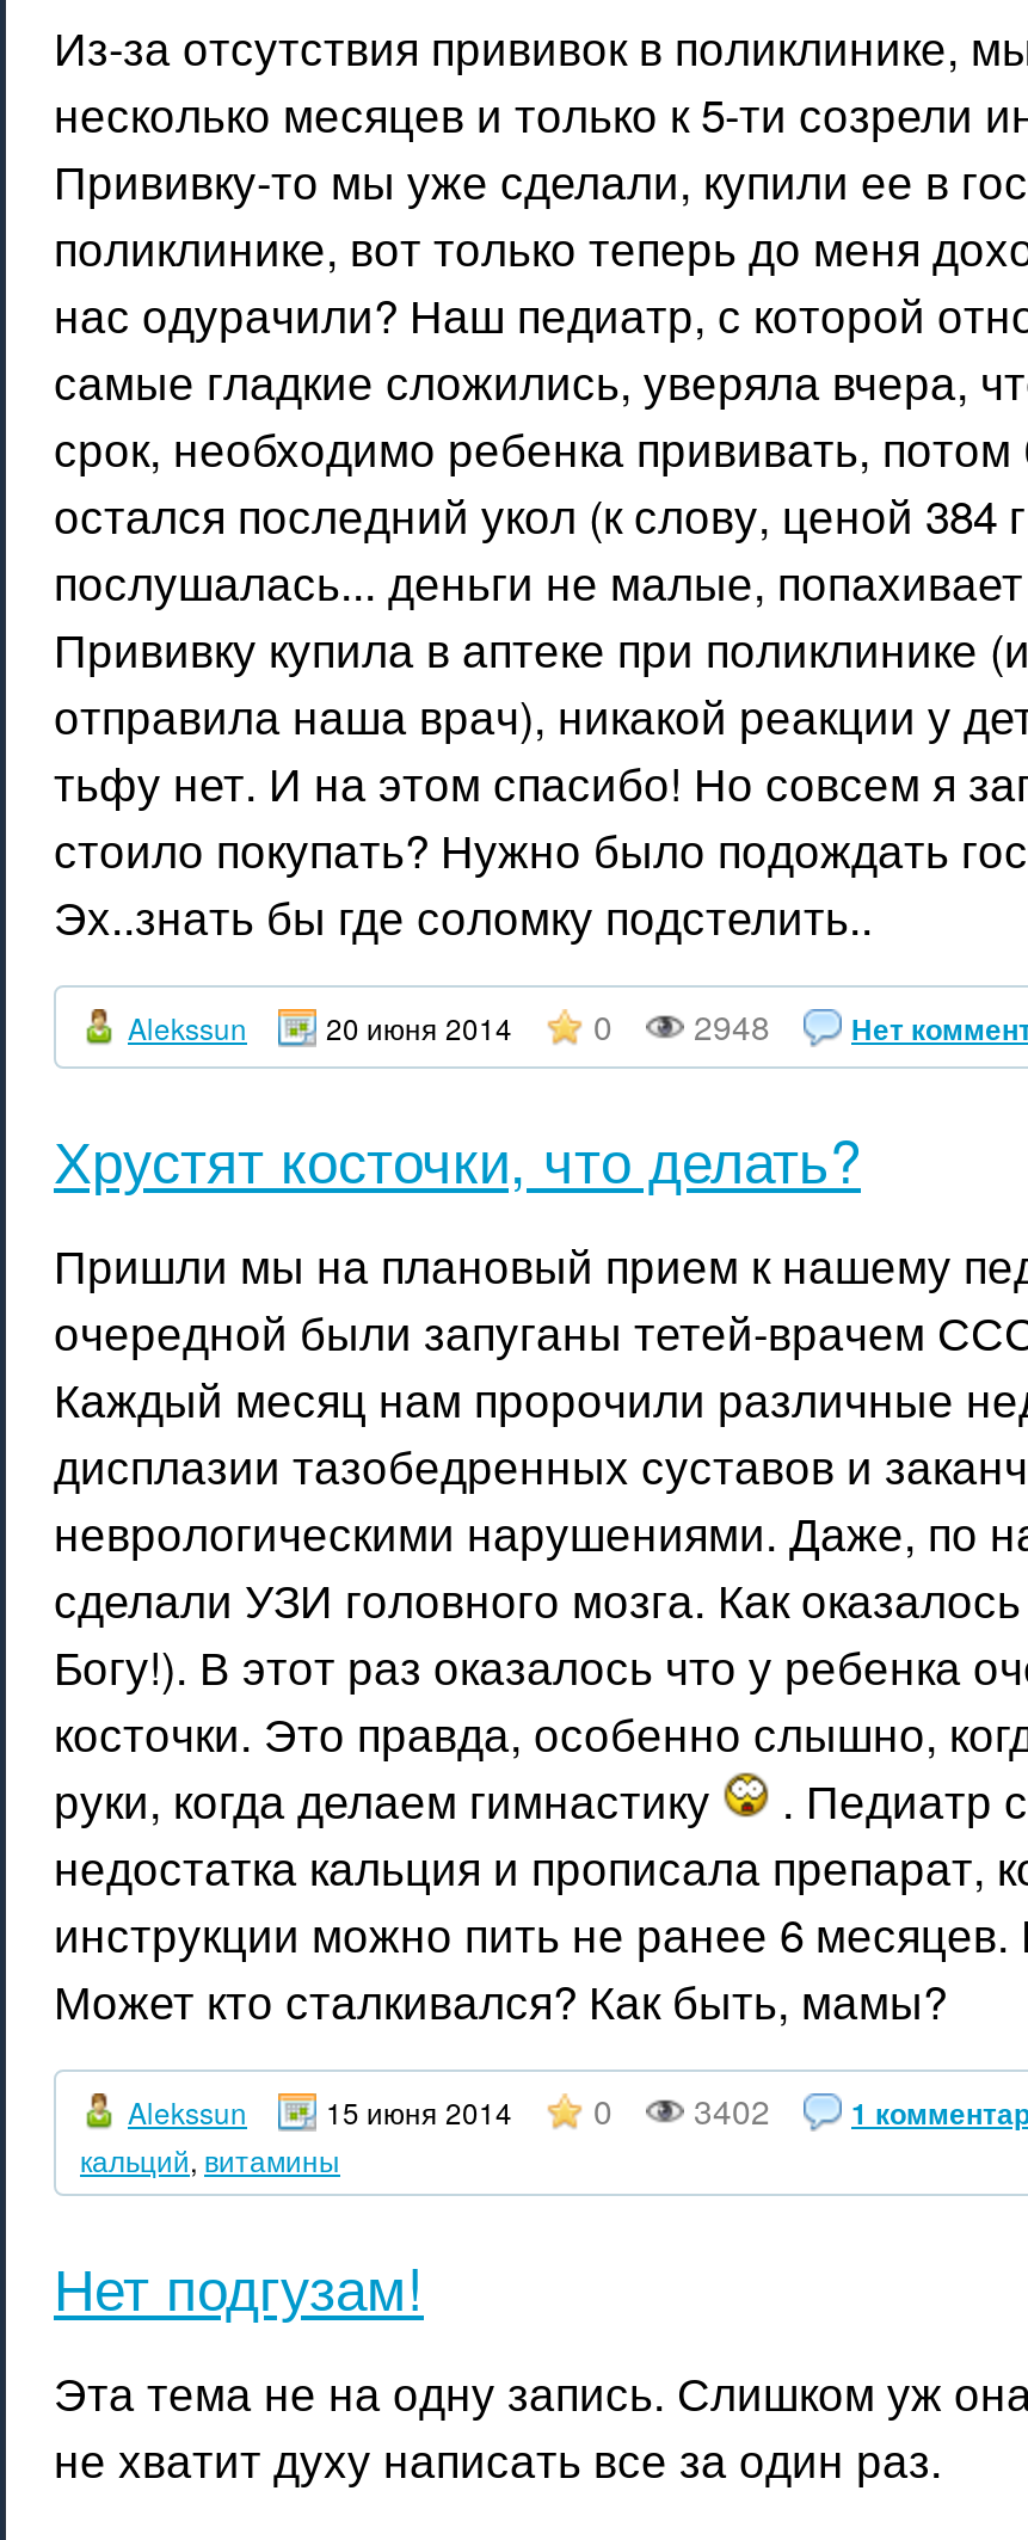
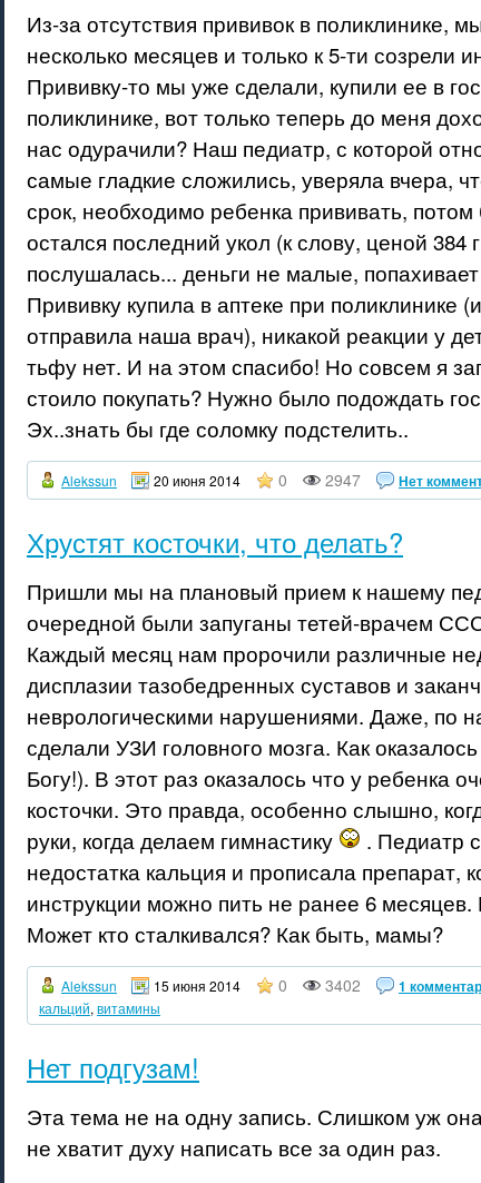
[694,1002,770,1050] 2948 -> [325,469,361,491] 2947

